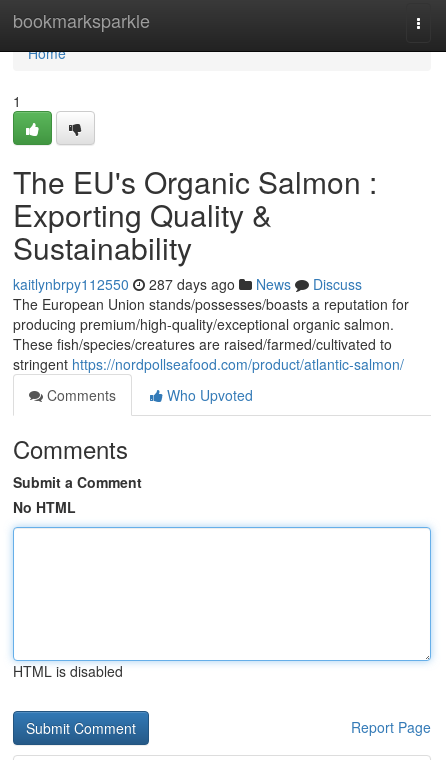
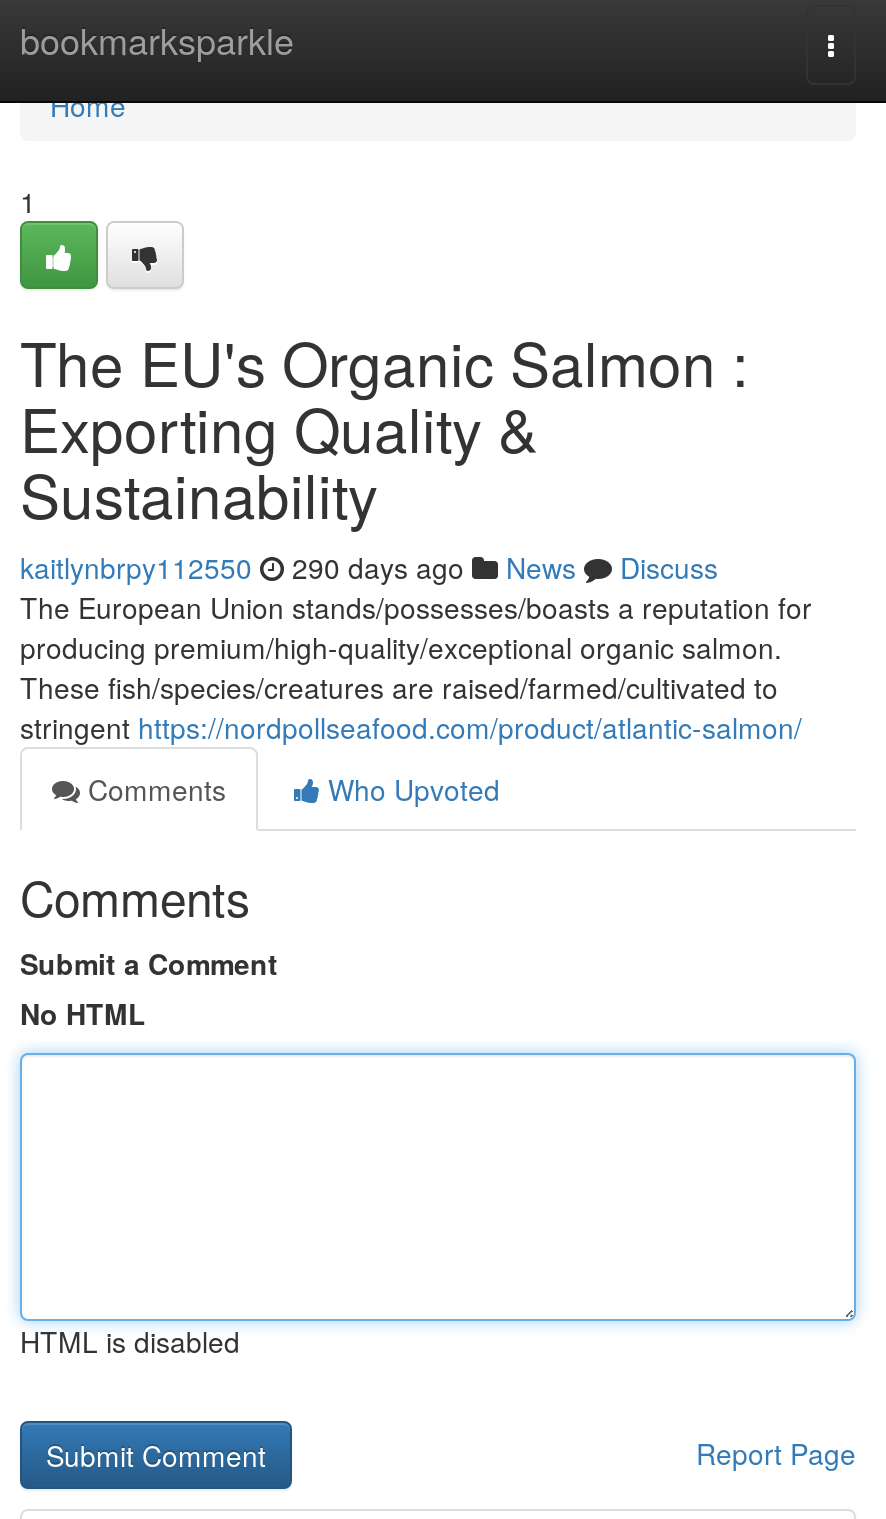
[13,274,362,294] kaitlynbrpy112550 287 days ago News Discuss -> [20,547,718,587] kaitlynbrpy112550 290 days ago News Discuss

